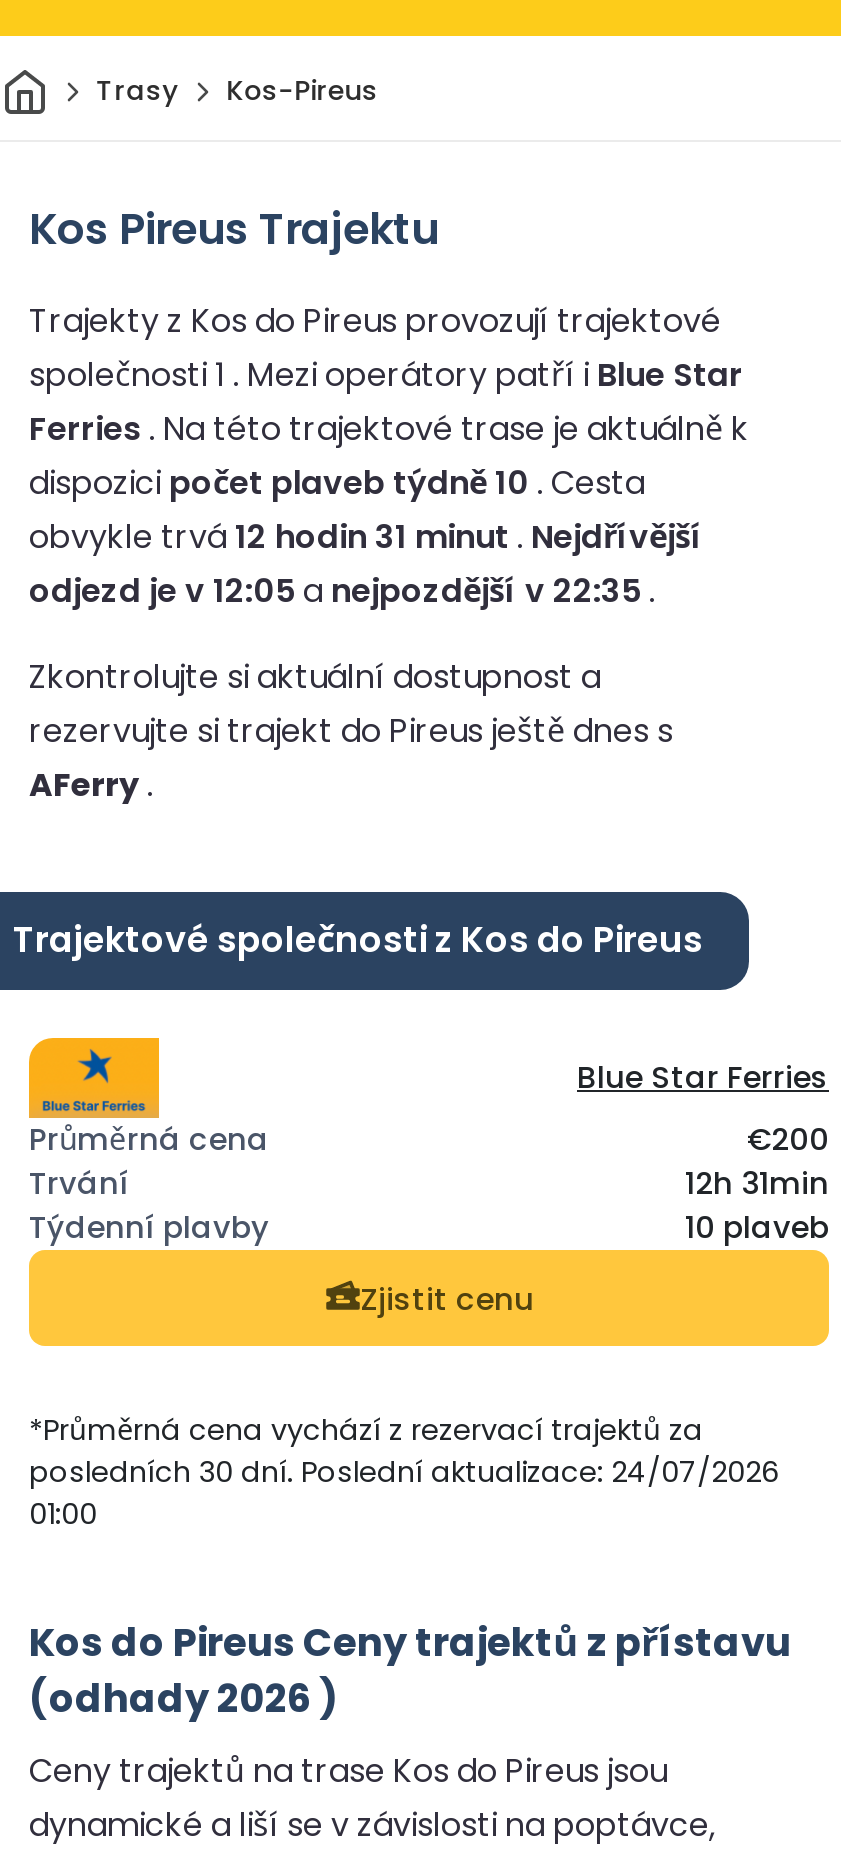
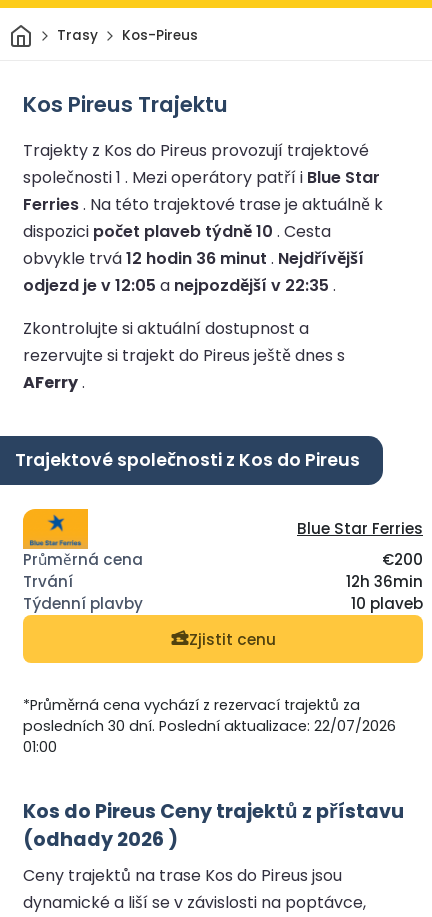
[29,513,703,559] obvykle trvá 12 hodin 31 minut. Nejdřívější -> [23,247,364,270] obvykle trvá 12 hodin 36 minut. Nejdřívější
[685,1163,829,1205] 12h 31min -> [346,571,423,592] 12h 36min
[29,1453,779,1493] posledních 30 dní. Poslední aktualizace: 24/07/2026 -> [23,716,396,736] posledních 30 dní. Poslední aktualizace: 22/07/2026

